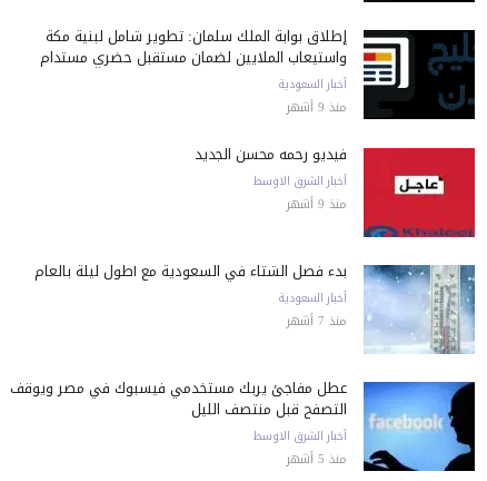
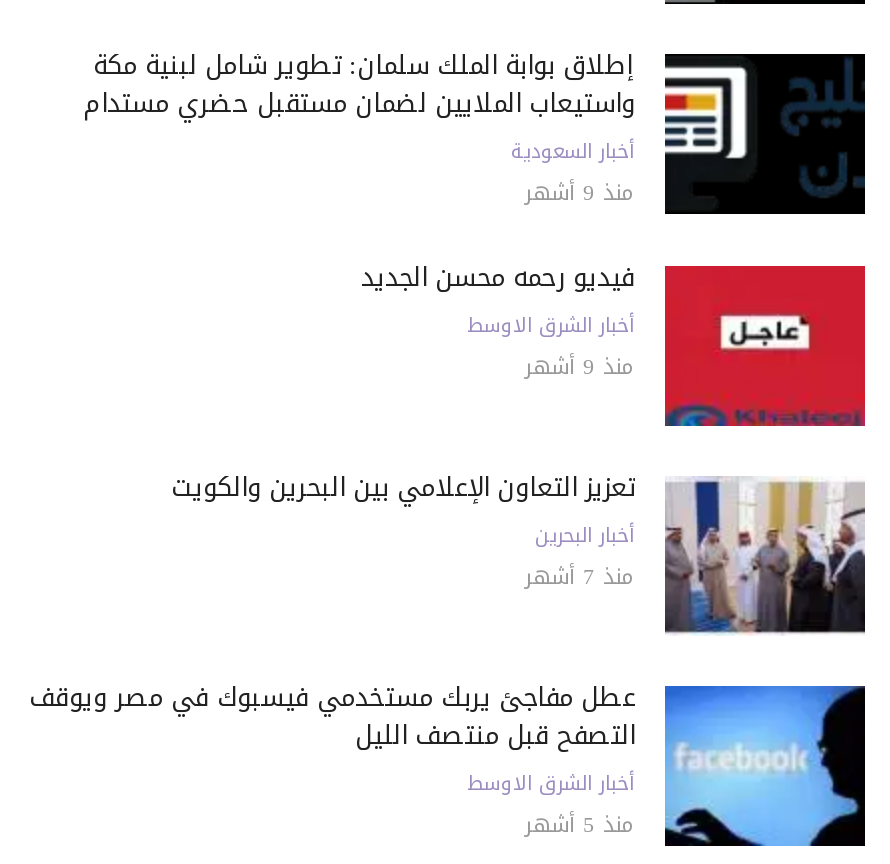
[34,258,476,354] [image] | بدء فصل الشتاء في السعودية مع أطول ليلة بالعام | أخبار السعودية -> [171,463,867,634] [image] | تعزيز التعاون الإعلامي بين البحرين والكويت | أخبار البحرين

